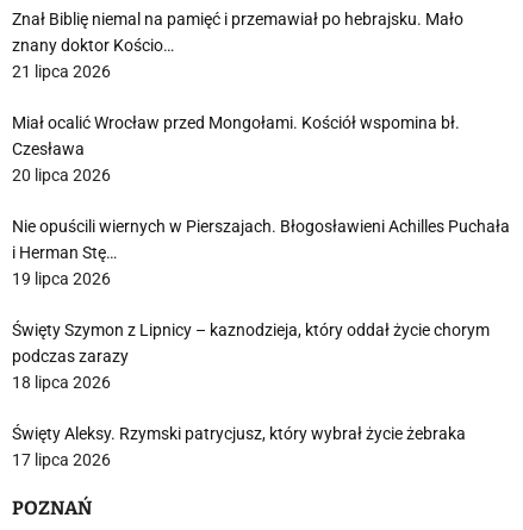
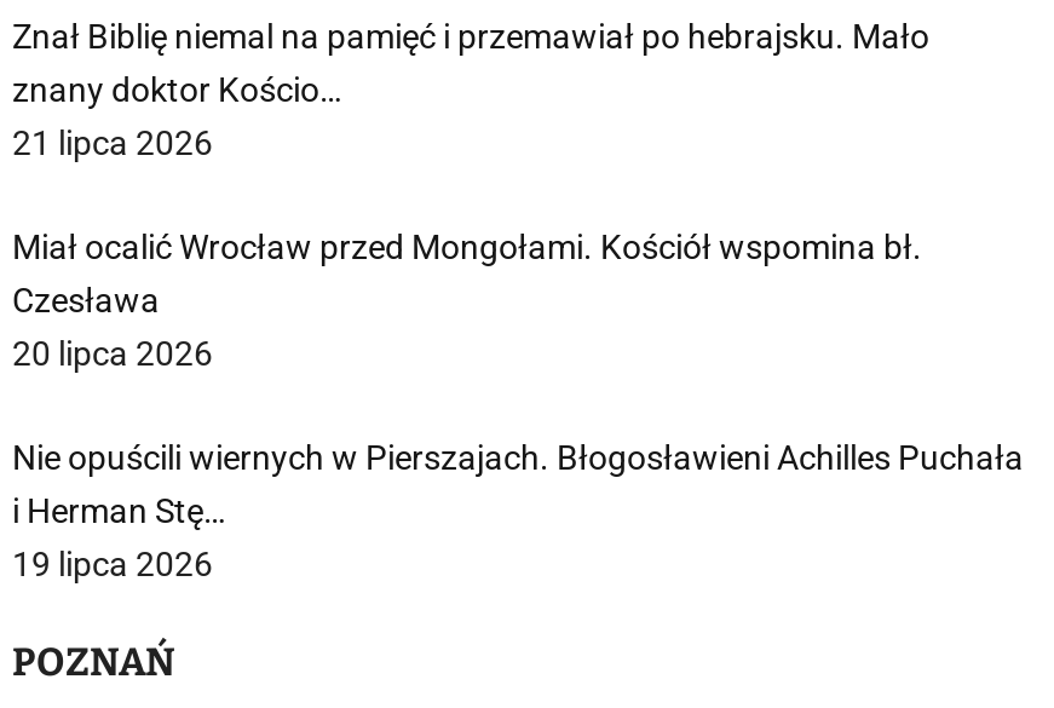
[12,320,490,469] Święty Szymon z Lipnicy – kaznodzieja, który oddał życie chorym | podczas zarazy | 18 lipca 2026 | Święty Aleksy. Rzymski patrycjusz, który wybrał życie żebraka | 17 lipca 2026 -> none

